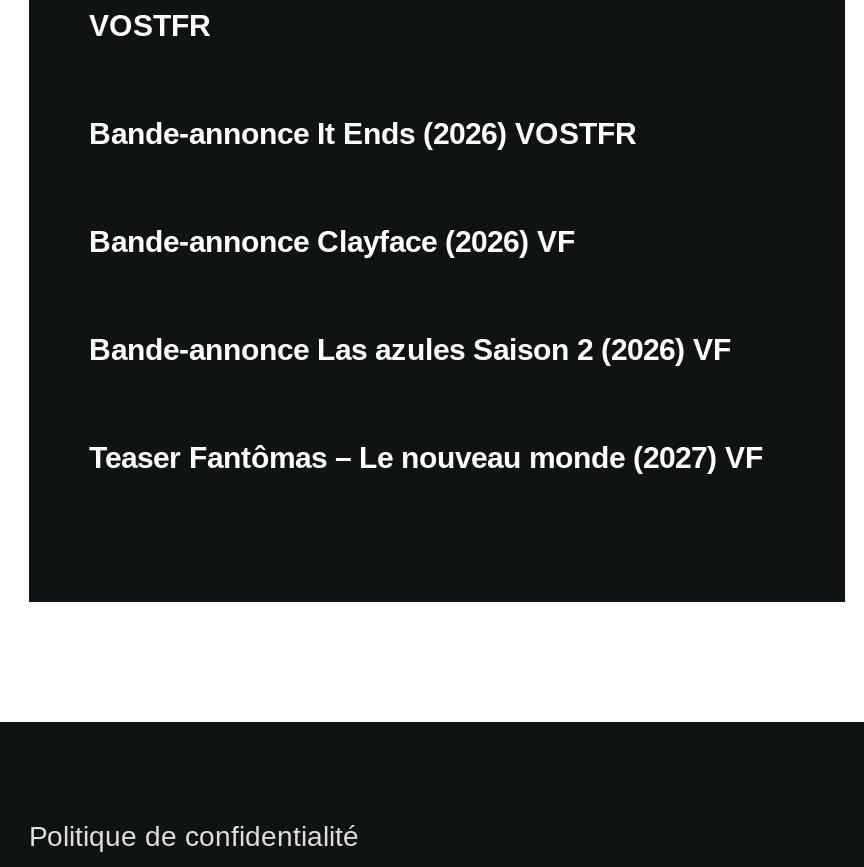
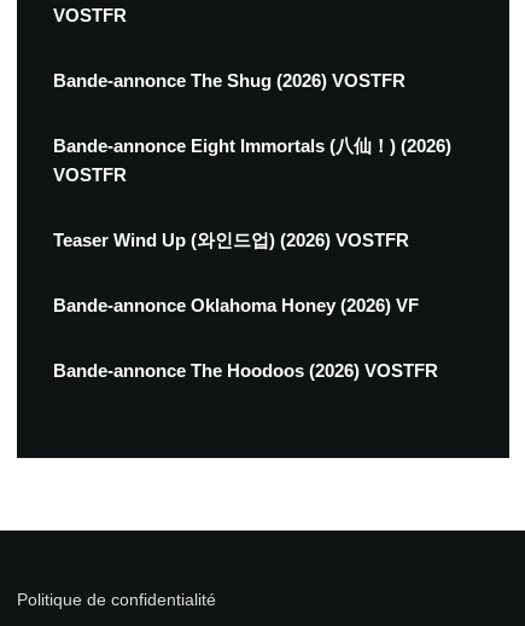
[89,115,763,473] Bande-annonce It Ends (2026) VOSTFR | Bande-annonce Clayface (2026) VF | Bande-annonce Las azules Saison 2 (2026) VF | Teaser Fantômas – Le nouveau monde (2027) VF -> [53,70,451,380] Bande-annonce The Shug (2026) VOSTFR | Bande-annonce Eight Immortals (八仙！) (2026) | VOSTFR | Teaser Wind Up (와인드업) (2026) VOSTFR | Bande-annonce Oklahoma Honey (2026) VF | Bande-annonce The Hoodoos (2026) VOSTFR

